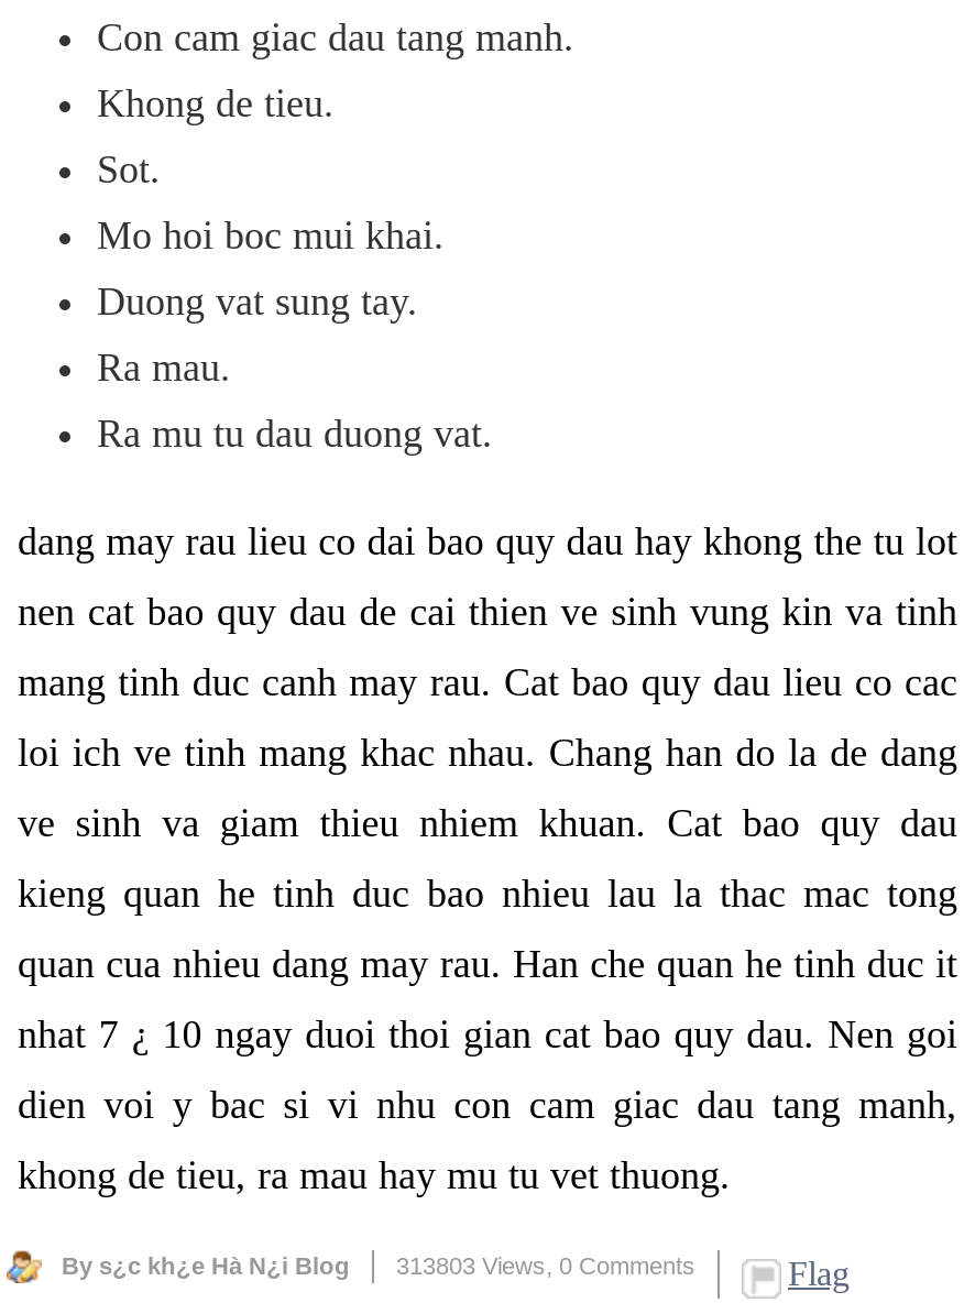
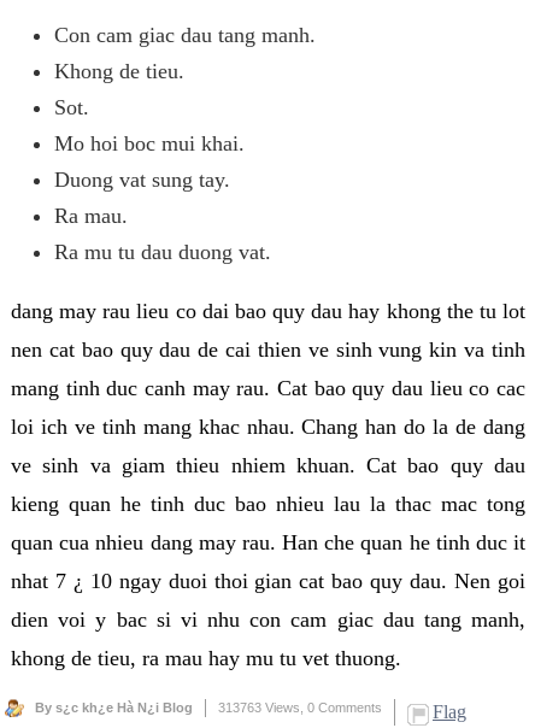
[396,1253,695,1279] 313803 Views, 0 Comments -> [218,701,382,715] 313763 Views, 0 Comments

